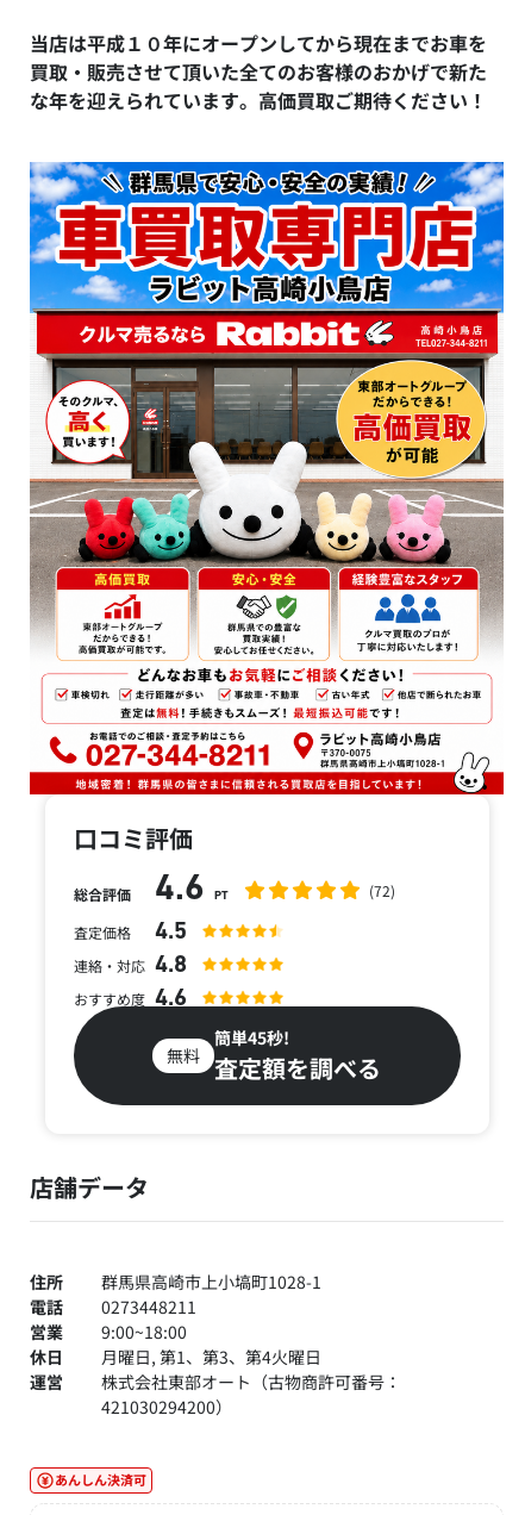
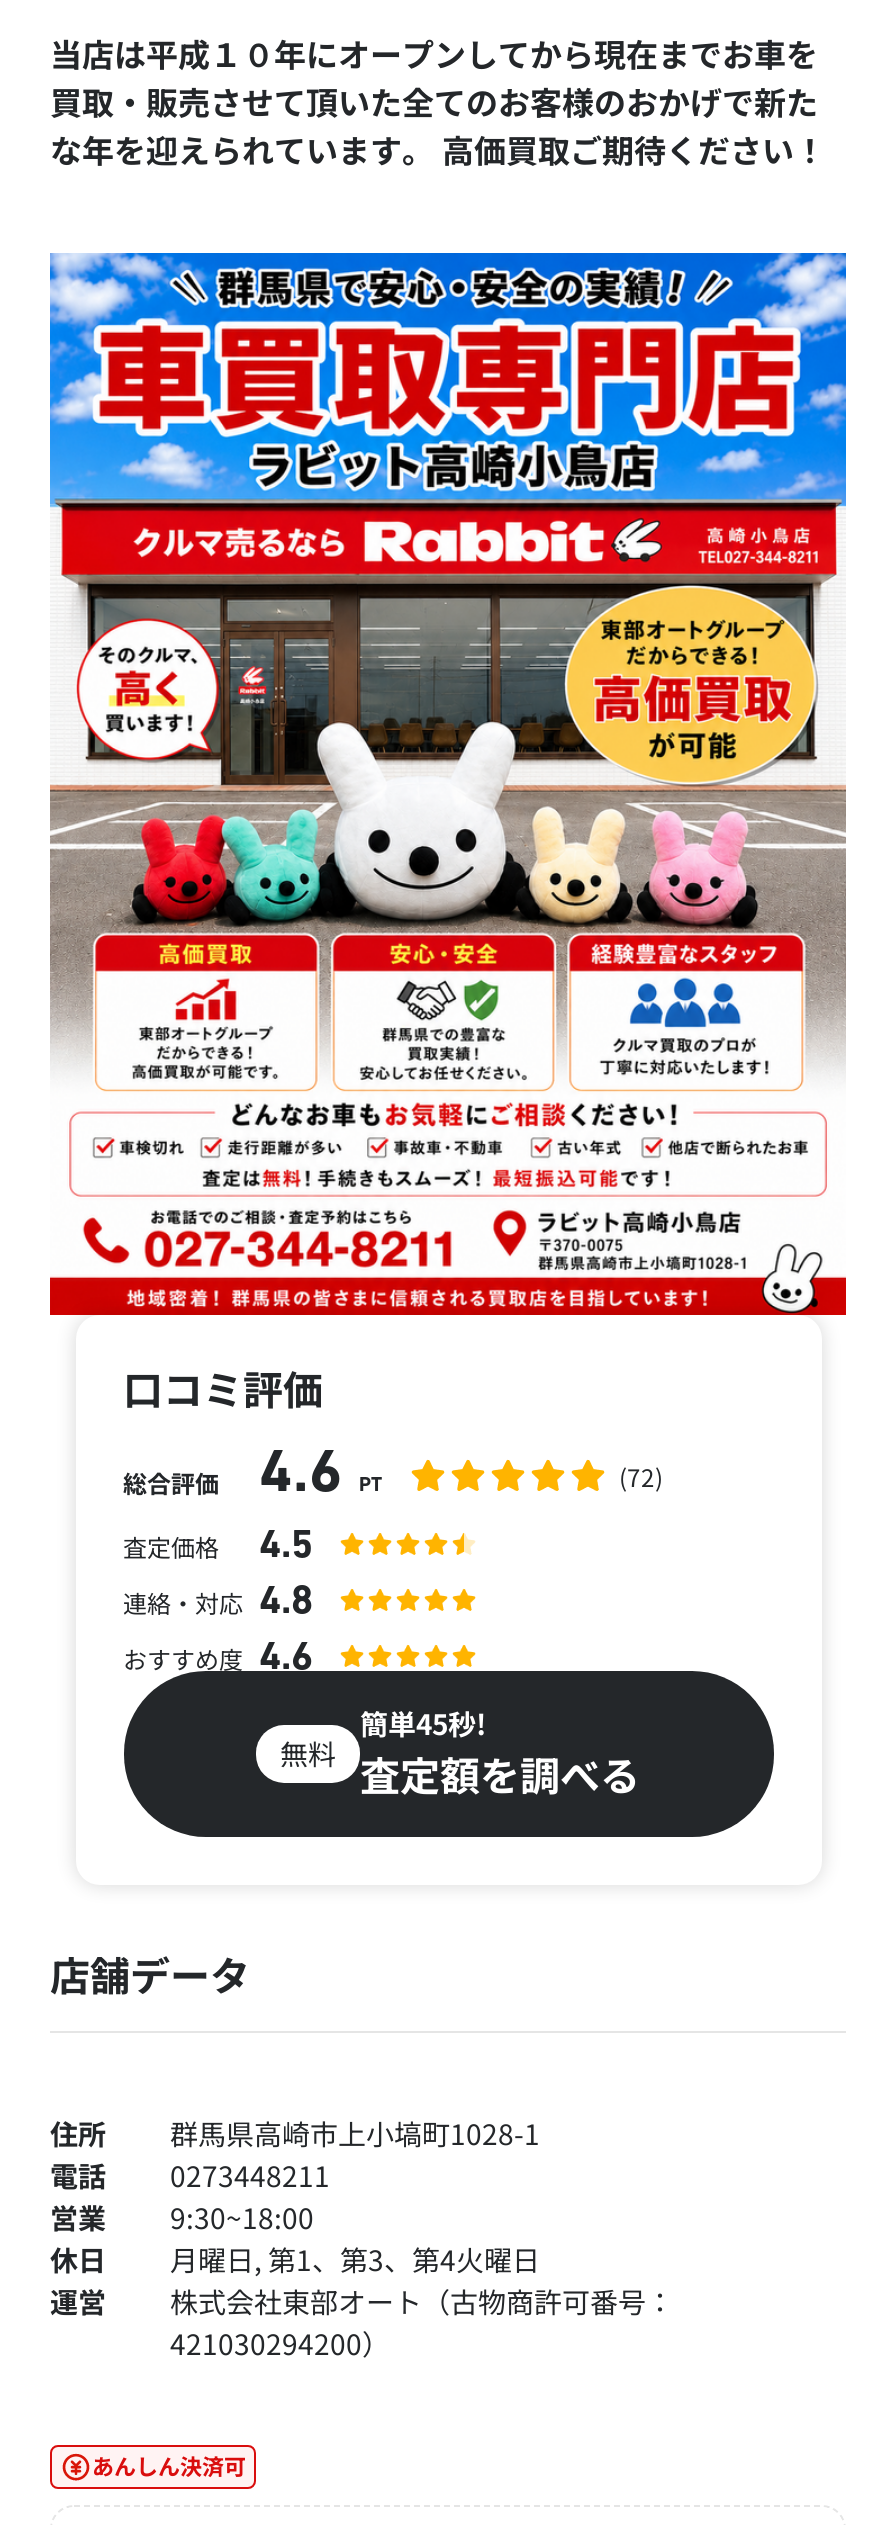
[30,86,487,114] な年を迎えられています。高価買取ご期待ください！ -> [50,125,826,173] な年を迎えられています。 高価買取ご期待ください！
[30,1319,187,1343] 営業 9:00~18:00 -> [50,2196,314,2236] 営業 9:30~18:00

